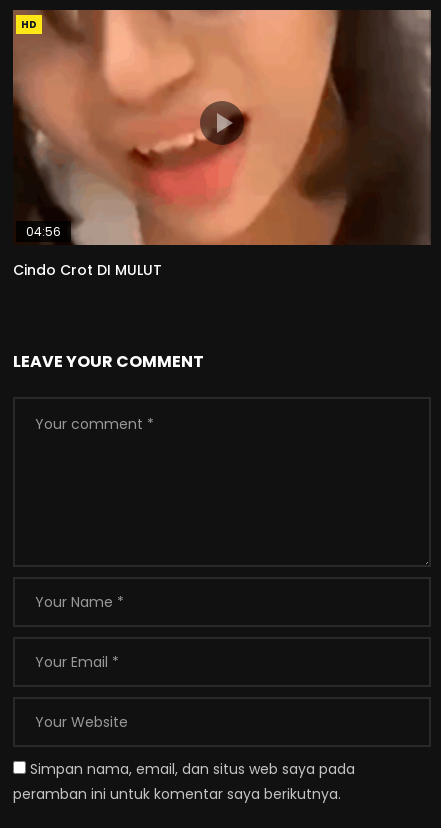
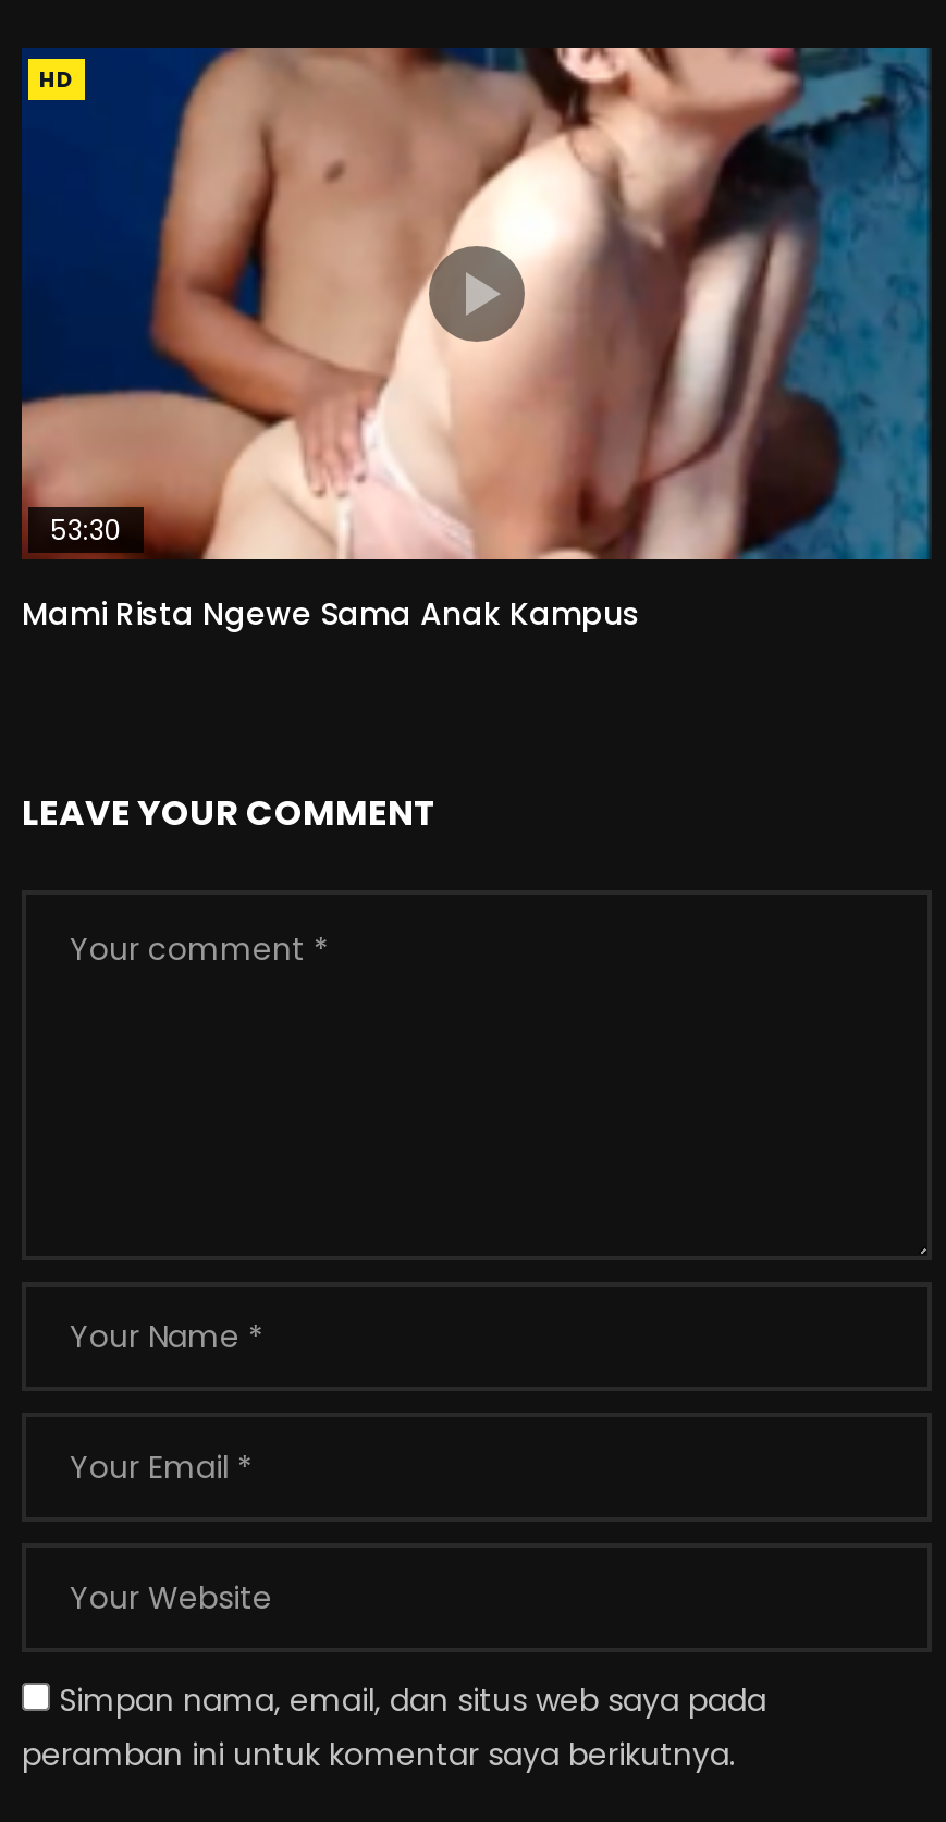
[12,9,432,246] [image] | 04:56 -> [20,46,932,562] [image] | 53:30
[13,260,162,280] Cindo Crot DI MULUT -> [22,593,640,637] Mami Rista Ngewe Sama Anak Kampus

